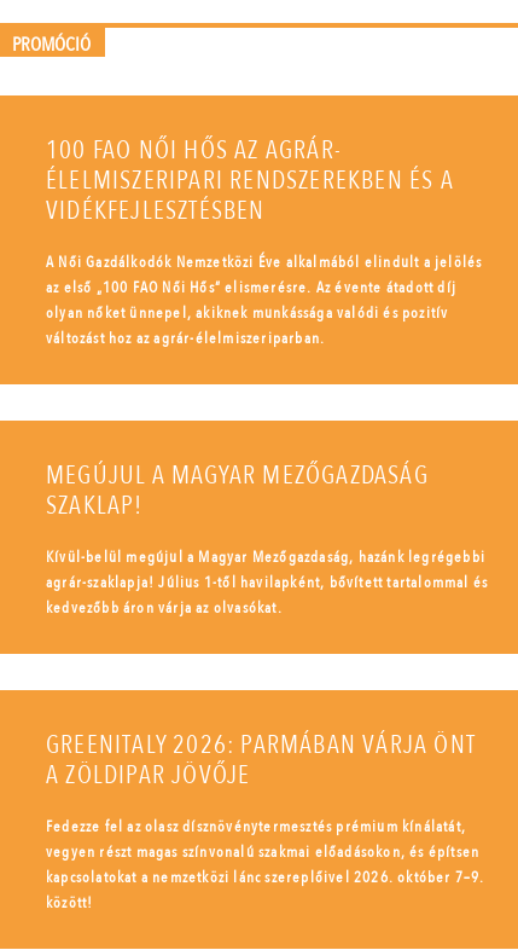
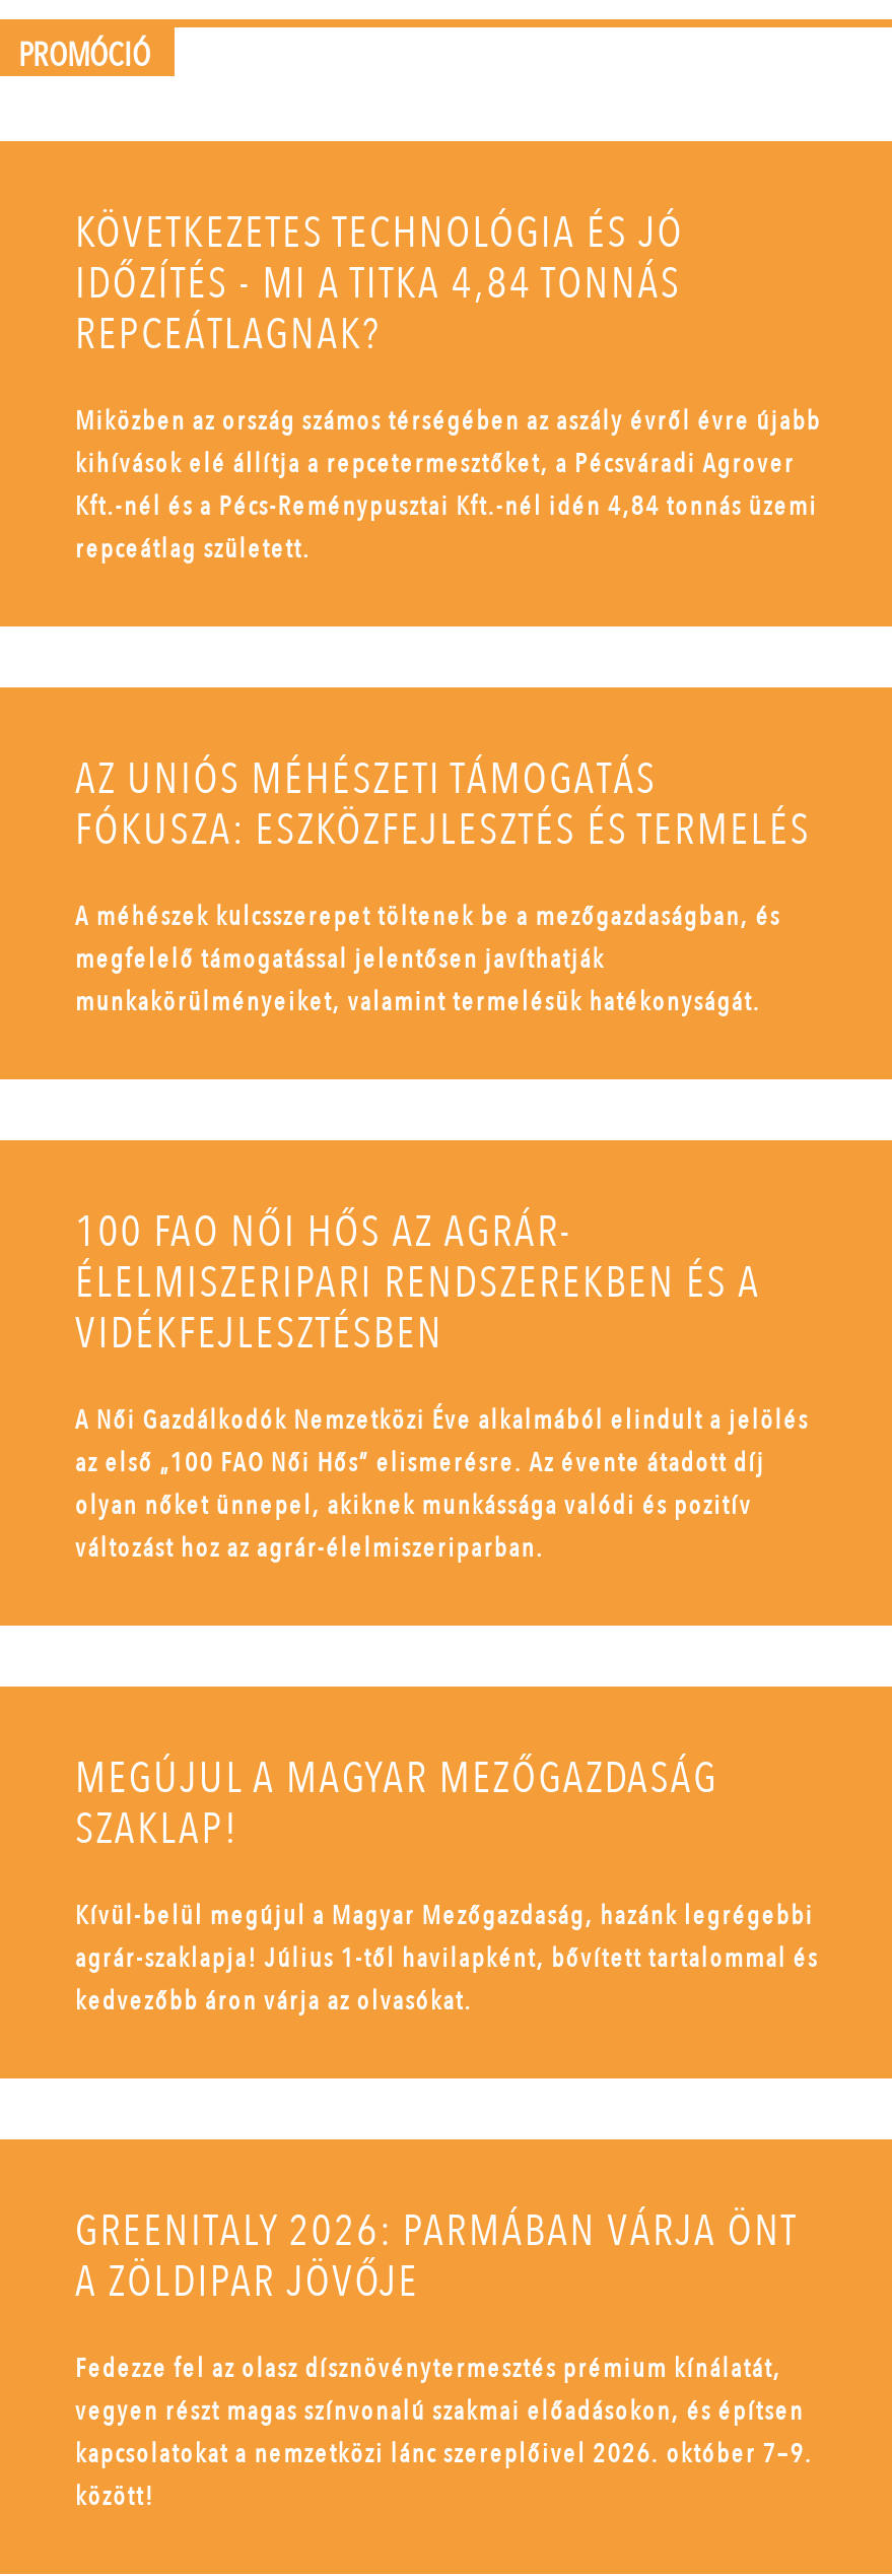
none -> [75,205,821,568] KÖVETKEZETES TECHNOLÓGIA ÉS JÓ | IDŐZÍTÉS - MI A TITKA 4,84 TONNÁS | REPCEÁTLAGNAK? | Miközben az ország számos térségében az aszály évről évre újabb | kihívások elé állítja a repcetermesztőket, a Pécsváradi Agrover | Kft.-nél és a Pécs-Reménypusztai Kft.-nél idén 4,84 tonnás üzemi | repceátlag született.
none -> [75,751,811,1021] AZ UNIÓS MÉHÉSZETI TÁMOGATÁS | FÓKUSZA: ESZKÖZFEJLESZTÉS ÉS TERMELÉS | A méhészek kulcsszerepet töltenek be a mezőgazdaságban, és | megfelelő támogatással jelentősen javíthatják | munkakörülményeiket, valamint termelésük hatékonyságát.

